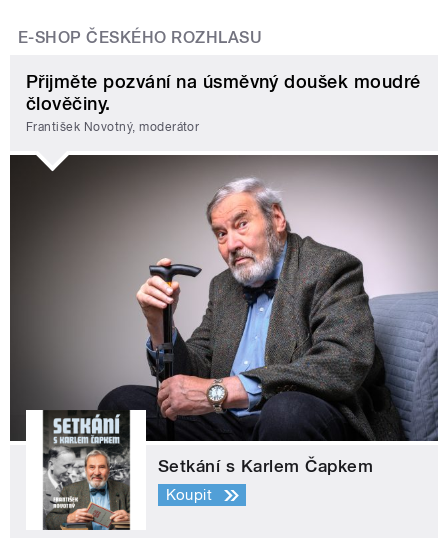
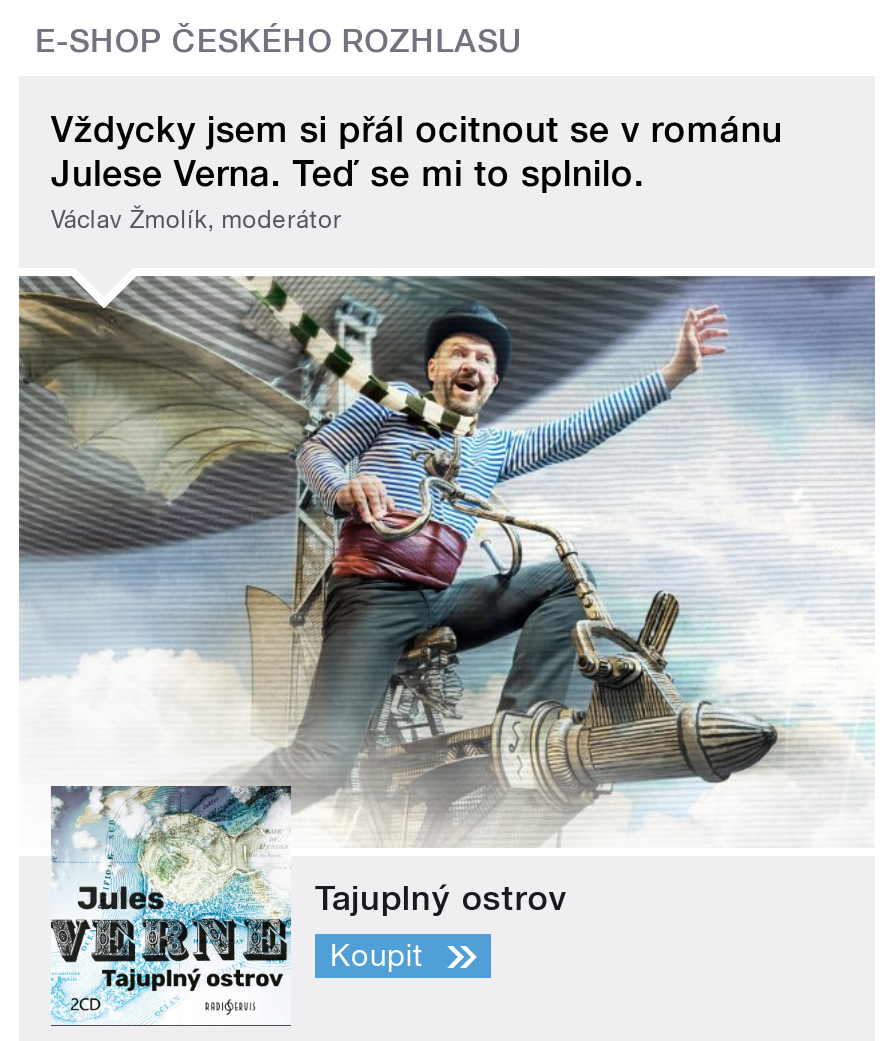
[26,71,421,134] Přijměte pozvání na úsměvný doušek moudré | člověčiny. | František Novotný, moderátor -> [51,107,782,234] Vždycky jsem si přál ocitnout se v románu | Julese Verna. Teď se mi to splnilo. | Václav Žmolík, moderátor
[9,154,439,531] [image] | Setkání s Karlem Čapkem -> [17,276,875,1026] [image] | Tajuplný ostrov

